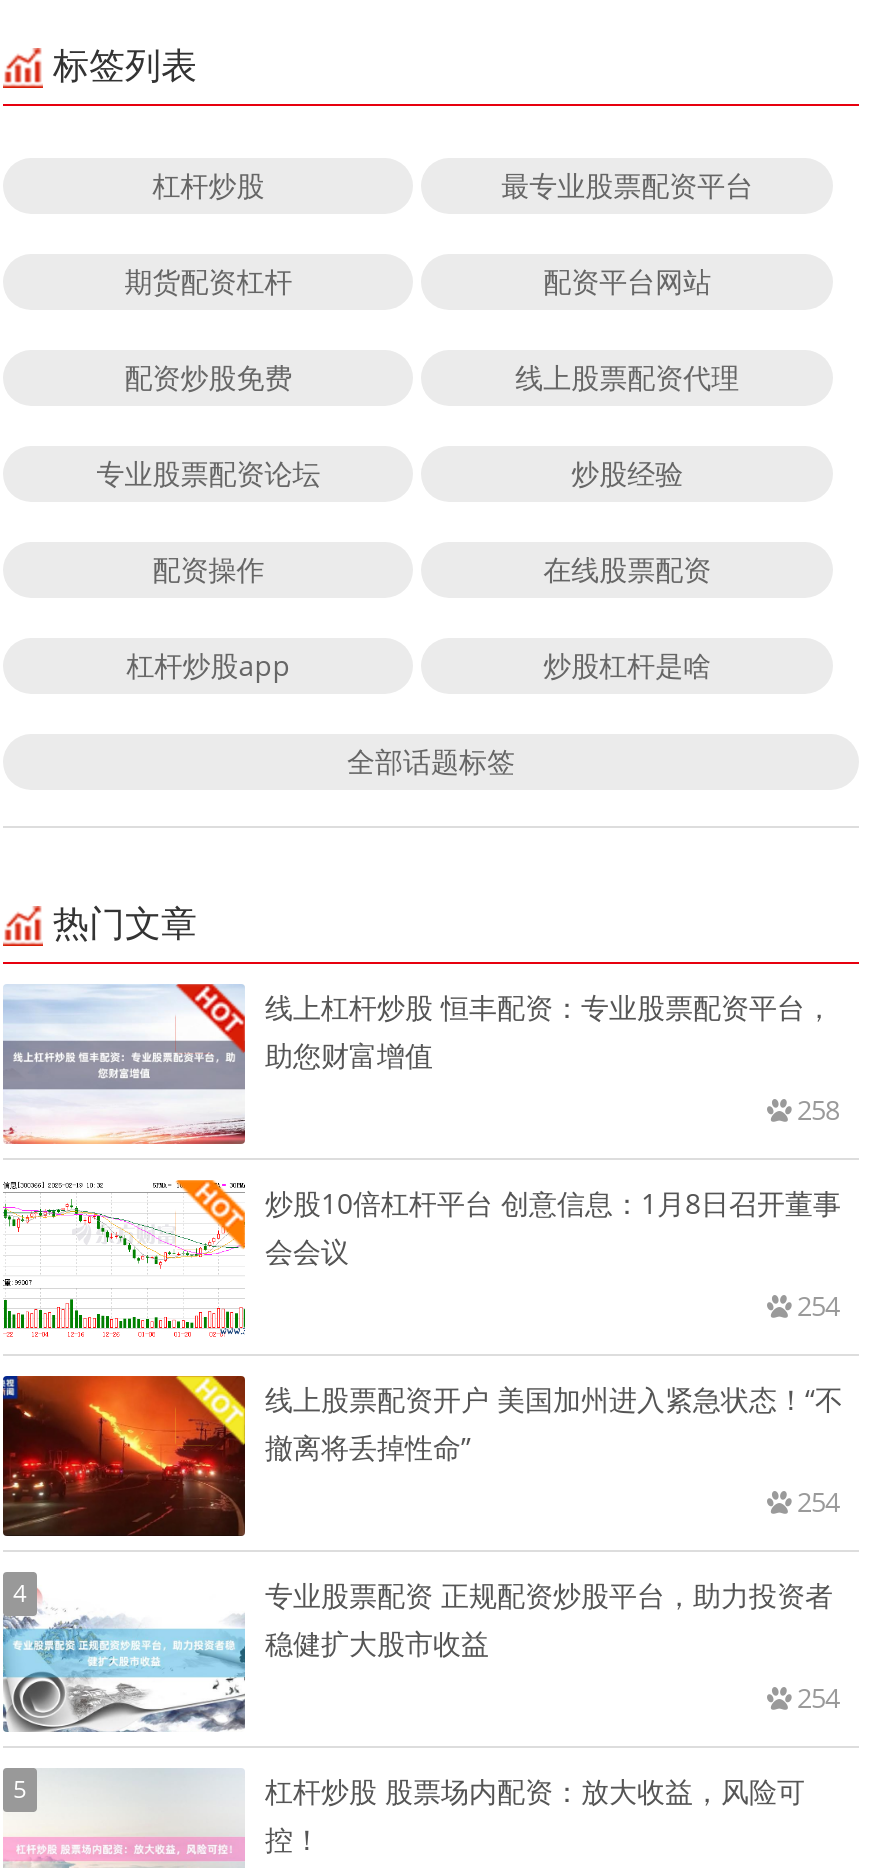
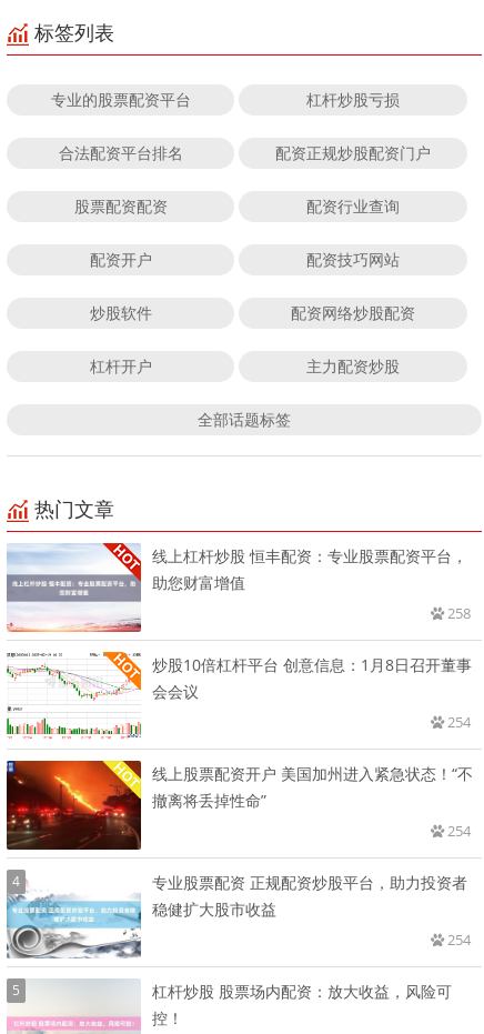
[152,166,753,204] 杠杆炒股 | 最专业股票配资平台 -> [51,89,400,110] 专业的股票配资平台 | 杠杆炒股亏损
[124,262,711,300] 期货配资杠杆 | 配资平台网站 -> [59,142,431,163] 合法配资平台排名 | 配资正规炒股配资门户
[124,358,739,396] 配资炒股免费 | 线上股票配资代理 -> [74,196,400,217] 股票配资配资 | 配资行业查询
[96,454,683,492] 专业股票配资论坛 | 炒股经验 -> [90,249,400,270] 配资开户 | 配资技巧网站
[152,550,711,588] 配资操作 | 在线股票配资 -> [90,302,415,323] 炒股软件 | 配资网络炒股配资
[126,646,711,684] 杠杆炒股app | 炒股杠杆是啥 -> [90,356,400,377] 杠杆开户 | 主力配资炒股

